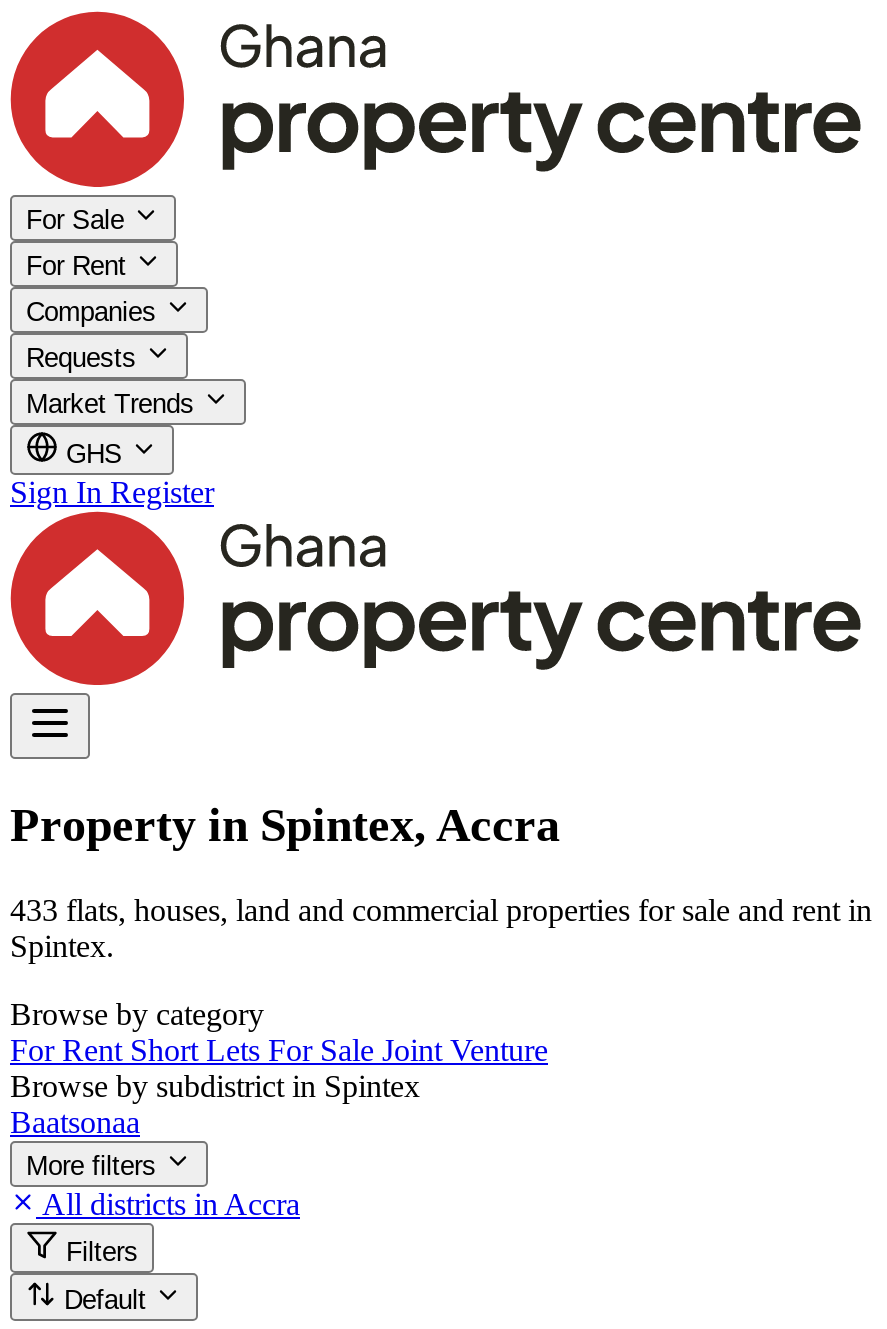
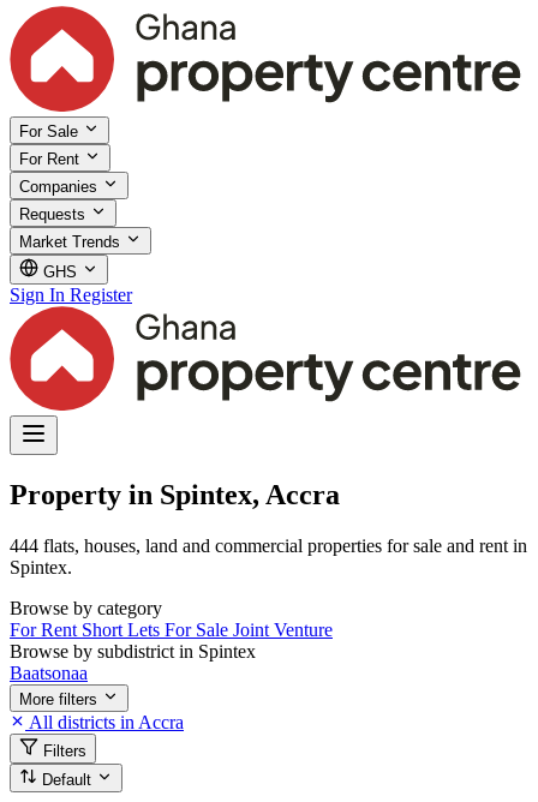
[10,893,872,927] 433 flats, houses, land and commercial properties for sale and rent in -> [10,535,527,556] 444 flats, houses, land and commercial properties for sale and rent in

